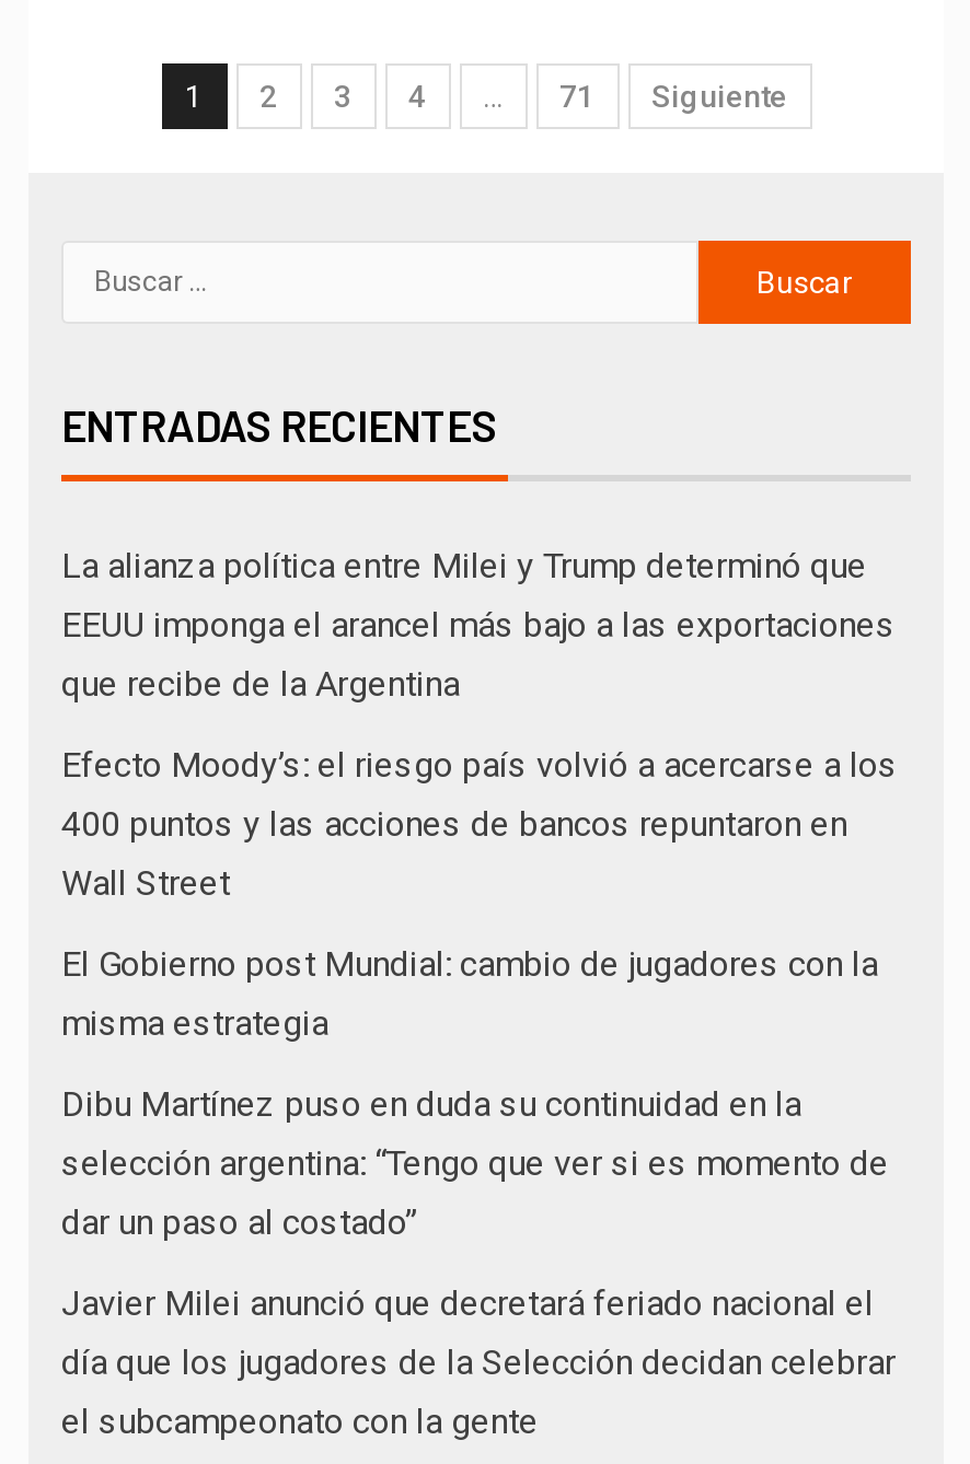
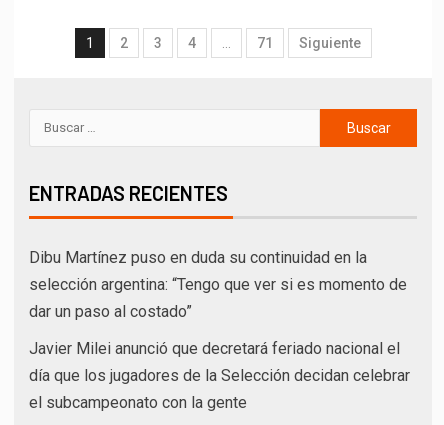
[61,544,898,1043] La alianza política entre Milei y Trump determinó que | EEUU imponga el arancel más bajo a las exportaciones | que recibe de la Argentina | Efecto Moody’s: el riesgo país volvió a acercarse a los | 400 puntos y las acciones de bancos repuntaron en | Wall Street | El Gobierno post Mundial: cambio de jugadores con la | misma estrategia -> none

